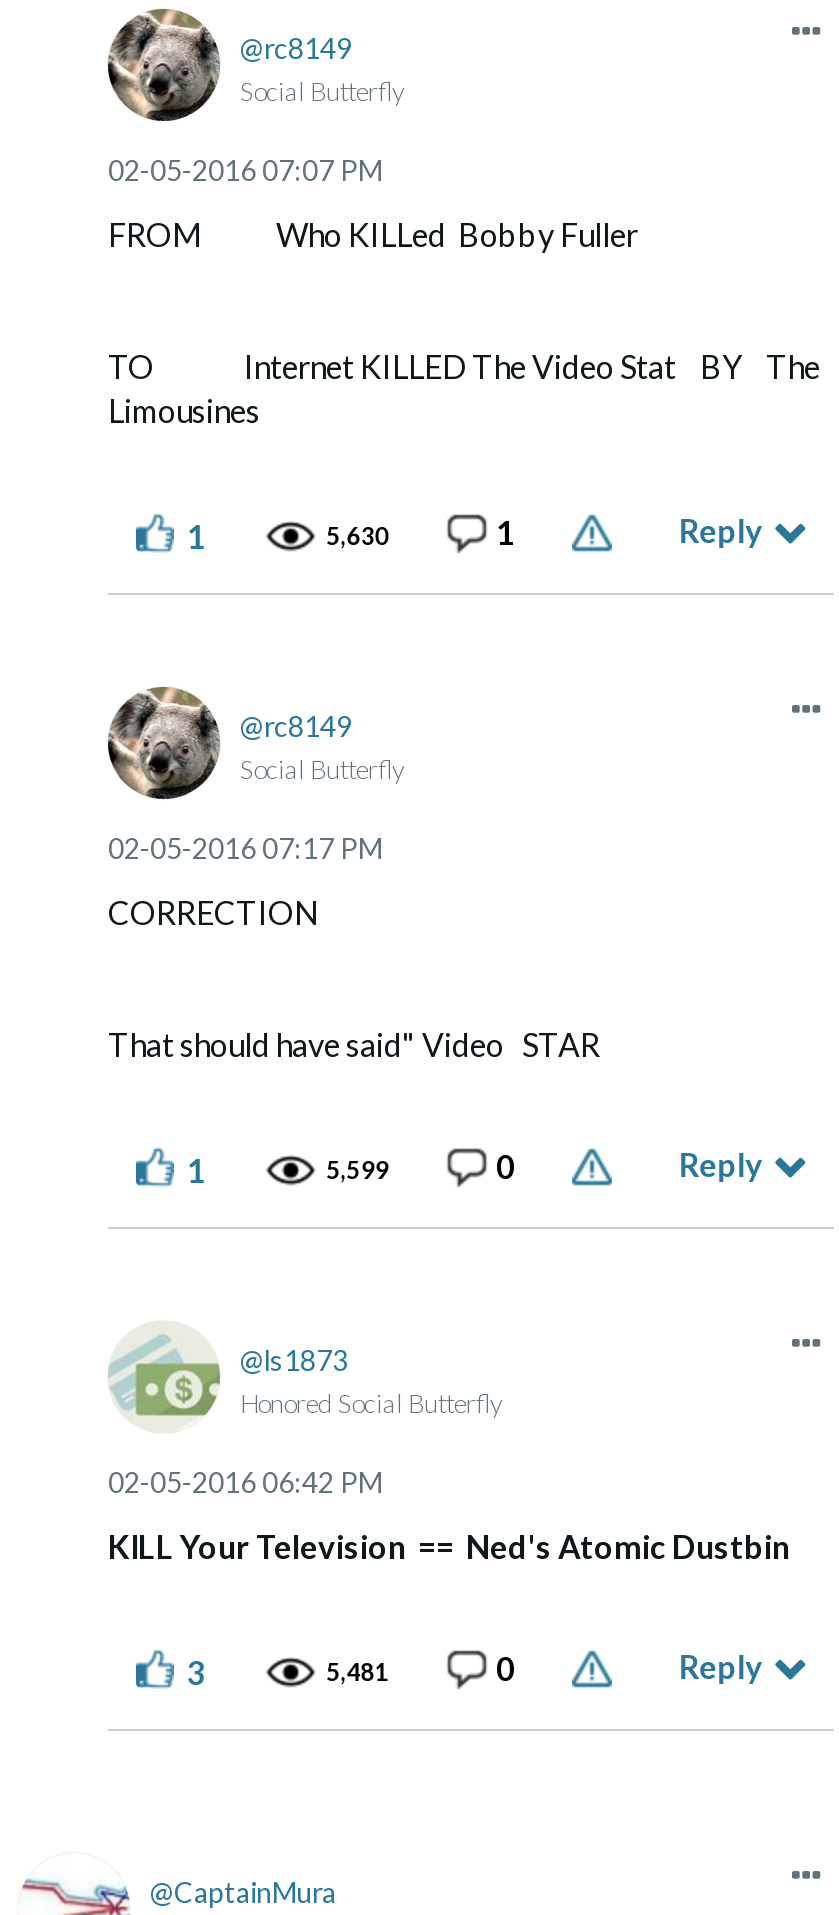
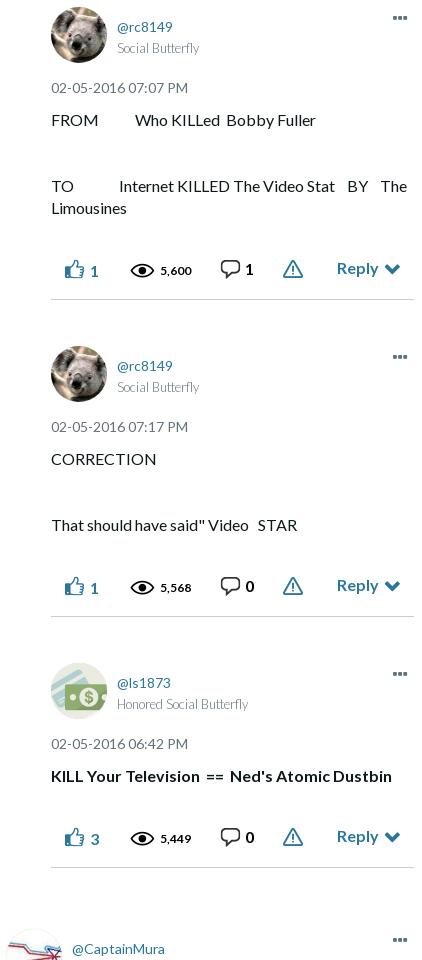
[326,520,388,550] 5,630 -> [160,263,191,278] 5,600
[326,1154,388,1184] 5,599 -> [160,580,191,595] 5,568
[326,1656,388,1686] 5,481 -> [160,831,191,846] 5,449

